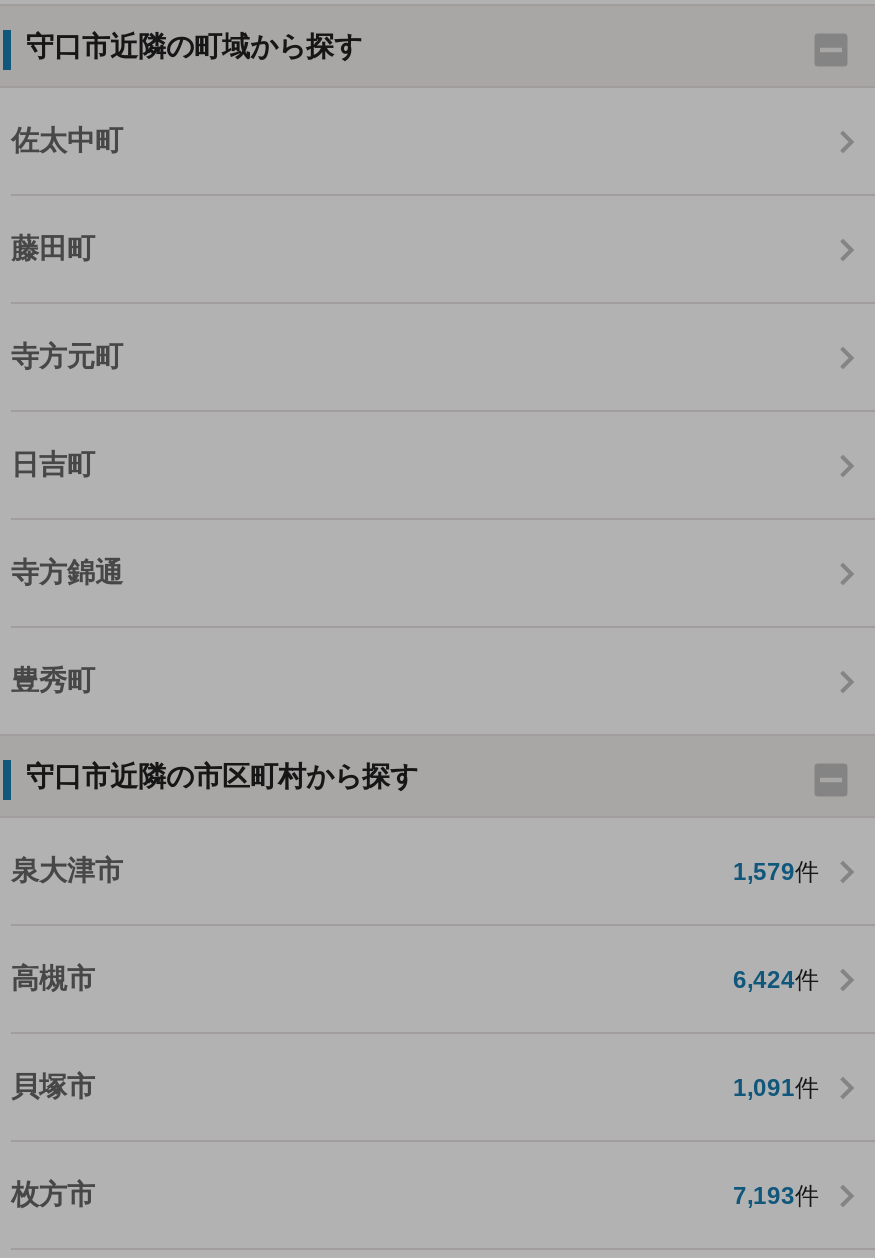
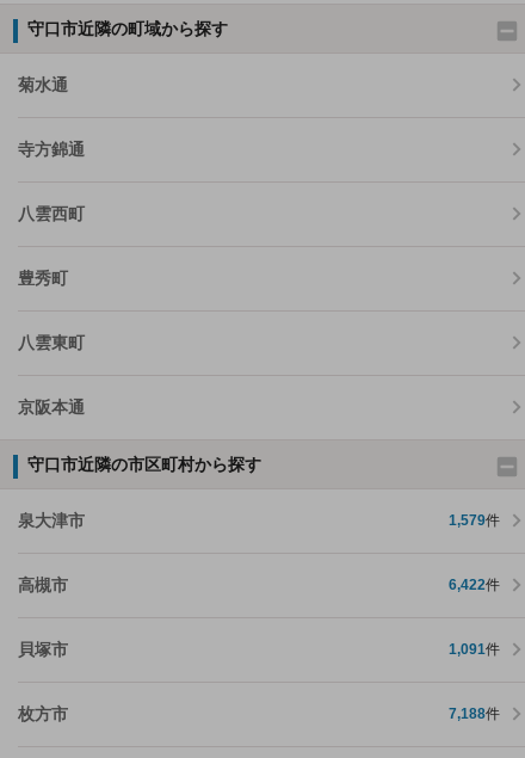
[11,125,123,481] 佐太中町 | 藤田町 | 寺方元町 | 日吉町 -> [18,75,68,94] 菊水通
moved [11,557,123,589] -> [18,139,85,158]: 寺方錦通
none -> [18,204,85,223] 八雲西町
moved [11,665,95,697] -> [18,268,68,287]: 豊秀町
none -> [18,333,85,416] 八雲東町 | 京阪本通
[733,966,819,994] 6,424件 -> [449,577,500,594] 6,422件
[733,1182,819,1210] 7,193件 -> [449,706,500,722] 7,188件

